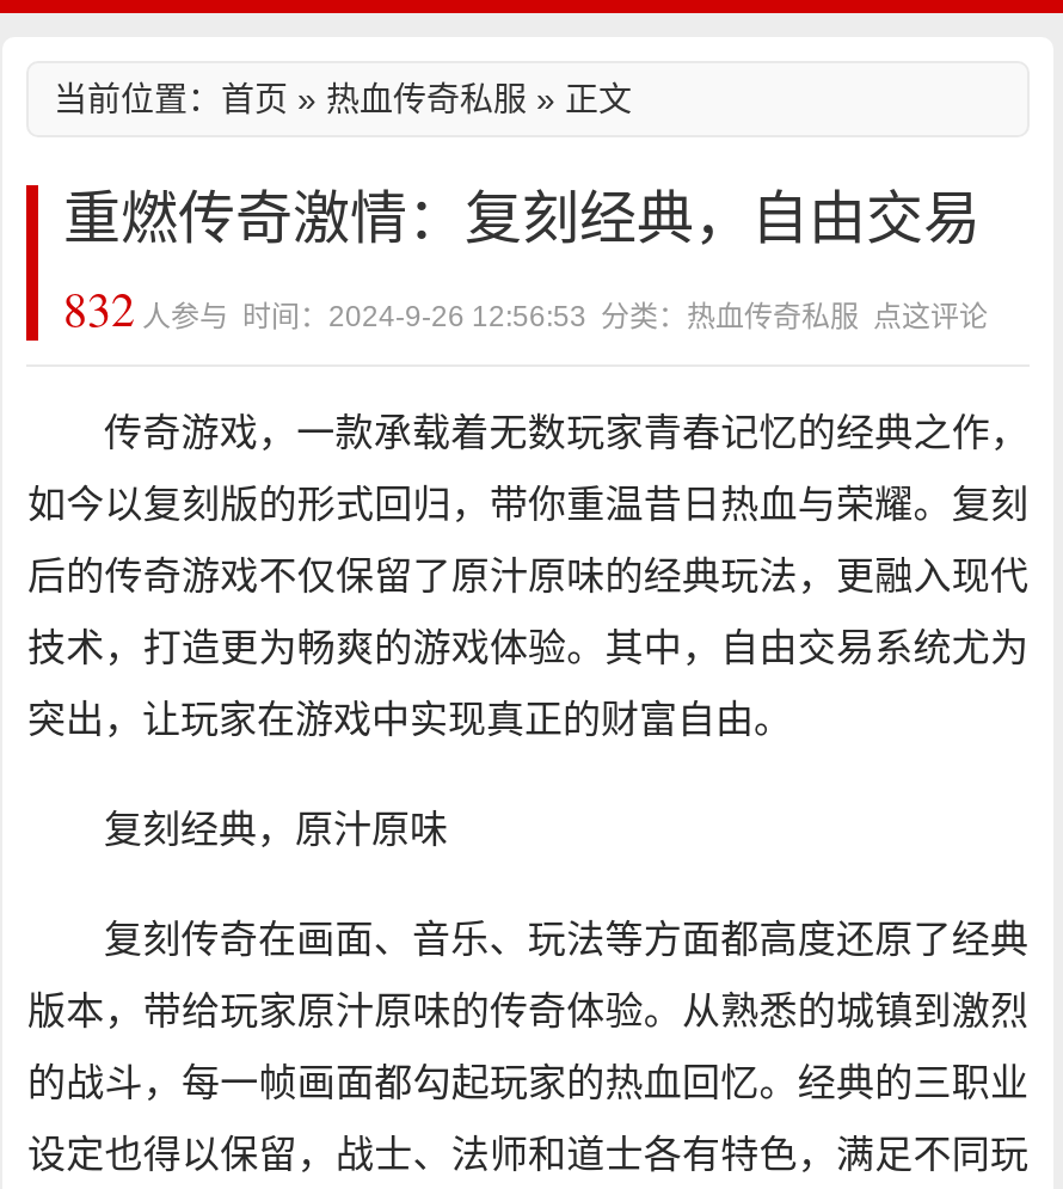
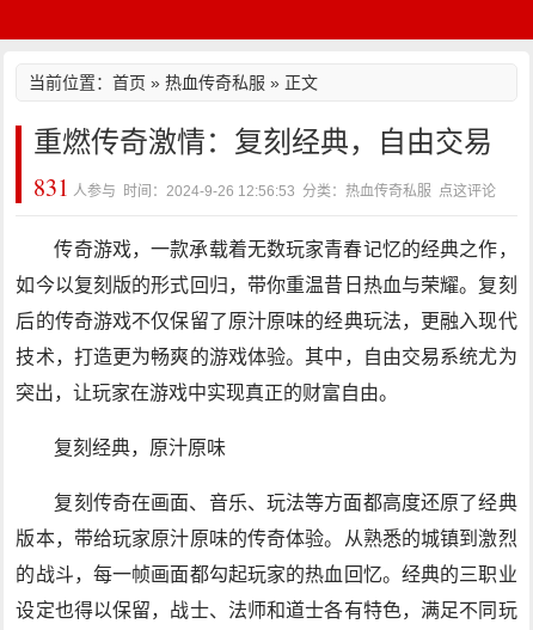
[63,276,988,341] 832人参与 时间：2024-9-26 12:56:53 分类：热血传奇私服点这评论 -> [34,171,497,203] 831人参与 时间：2024-9-26 12:56:53 分类：热血传奇私服点这评论

